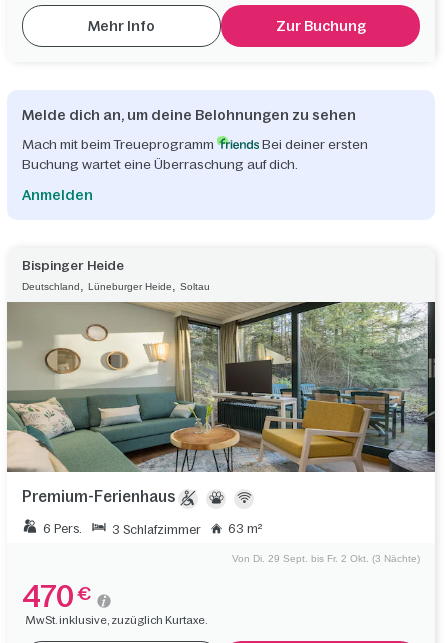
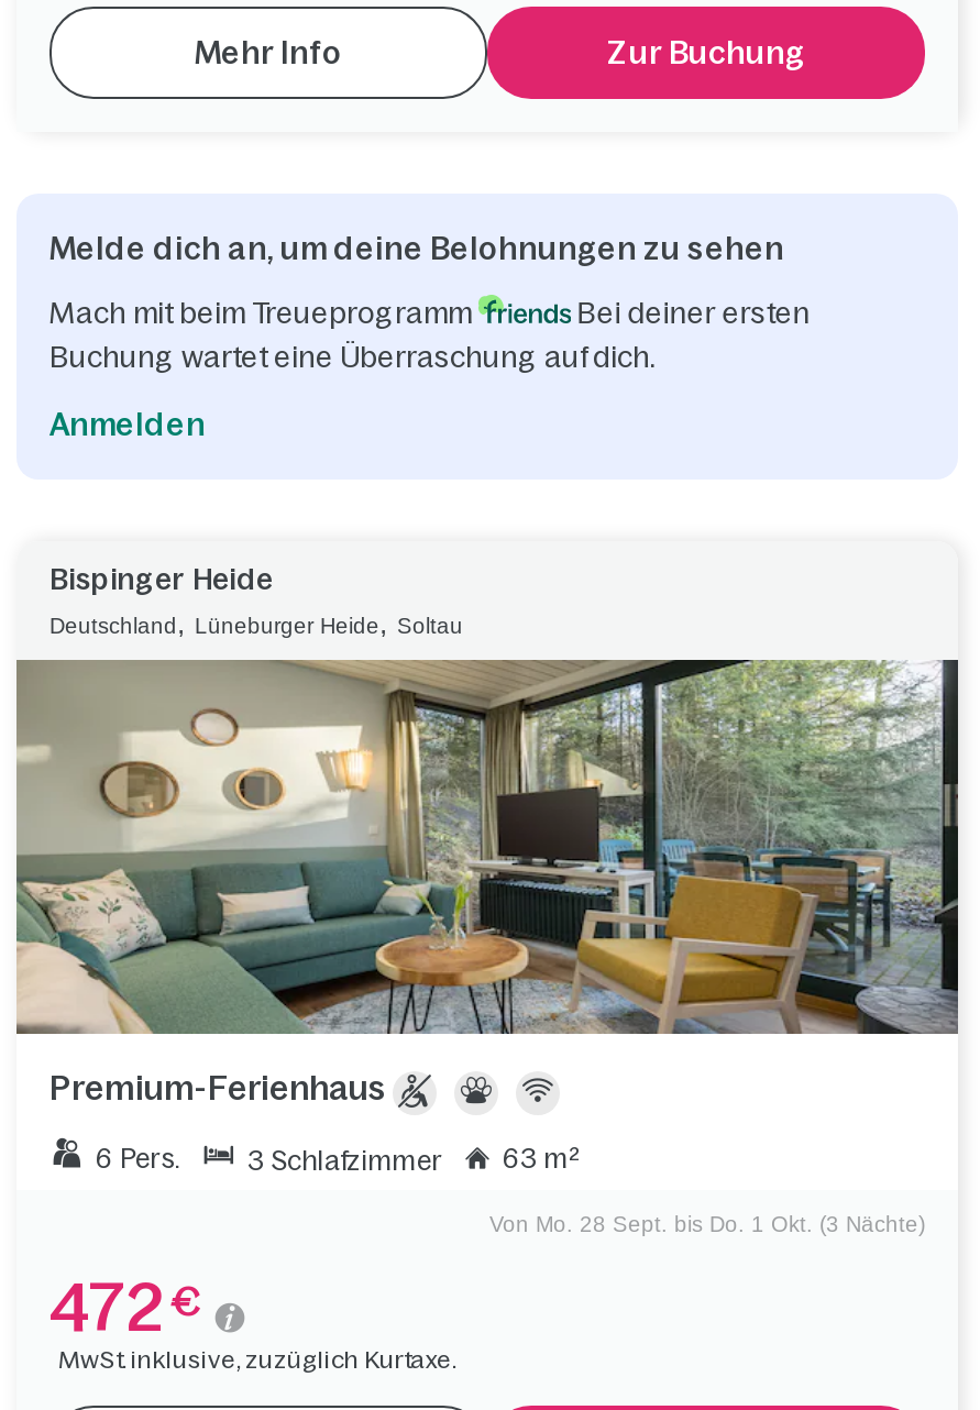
[232,553,420,564] Von Di. 29 Sept. bis Fr. 2 Okt. (3 Nächte) -> [489,1213,925,1237] Von Mo. 28 Sept. bis Do. 1 Okt. (3 Nächte)
[22,580,91,613] 470 € -> [49,1272,201,1345] 472 €

